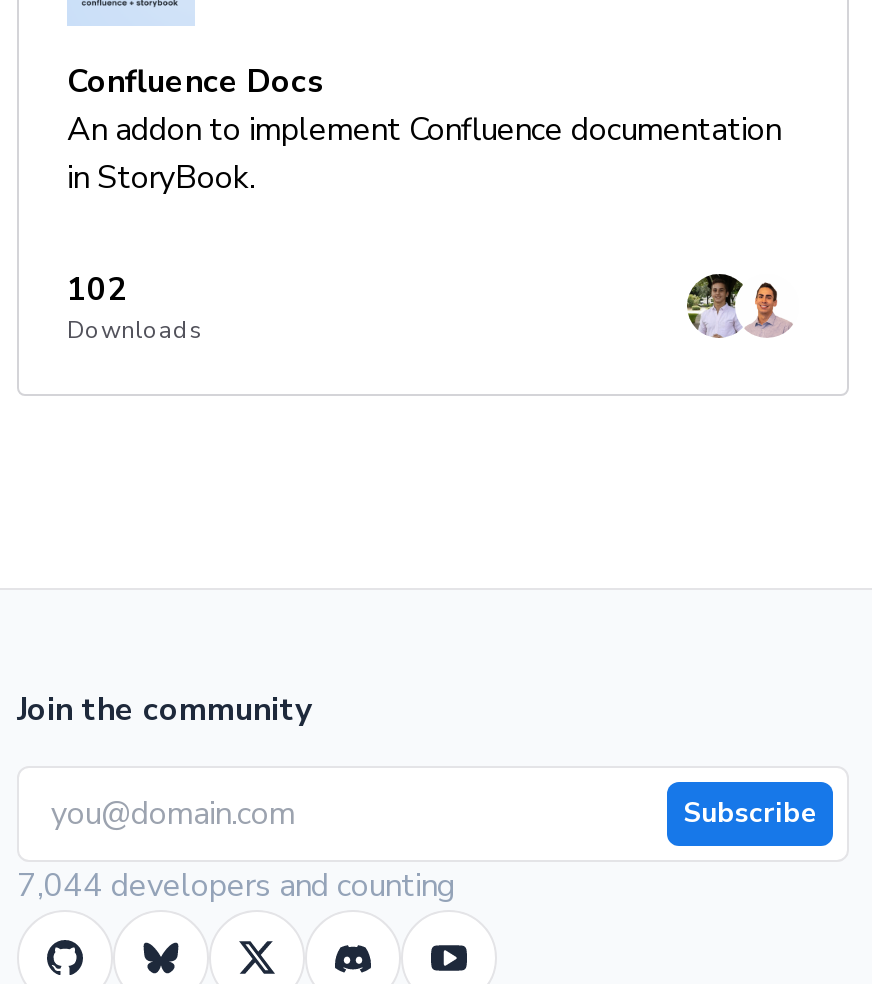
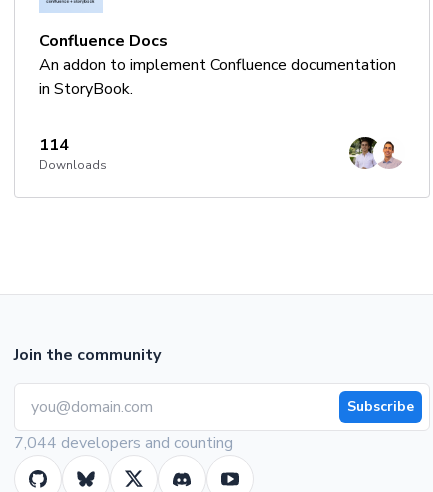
[67,268,127,312] 102 -> [39,134,69,156] 114

